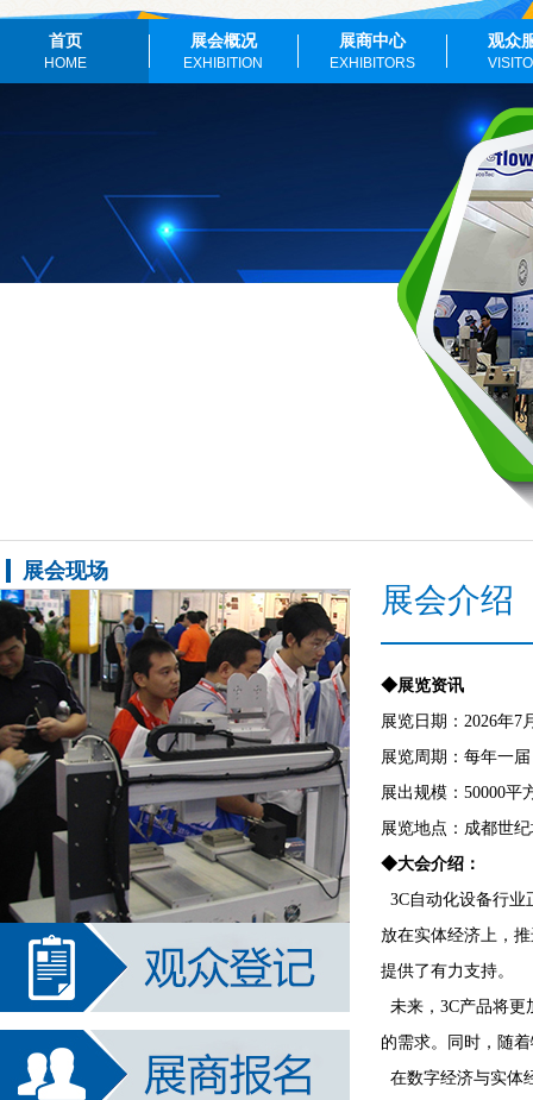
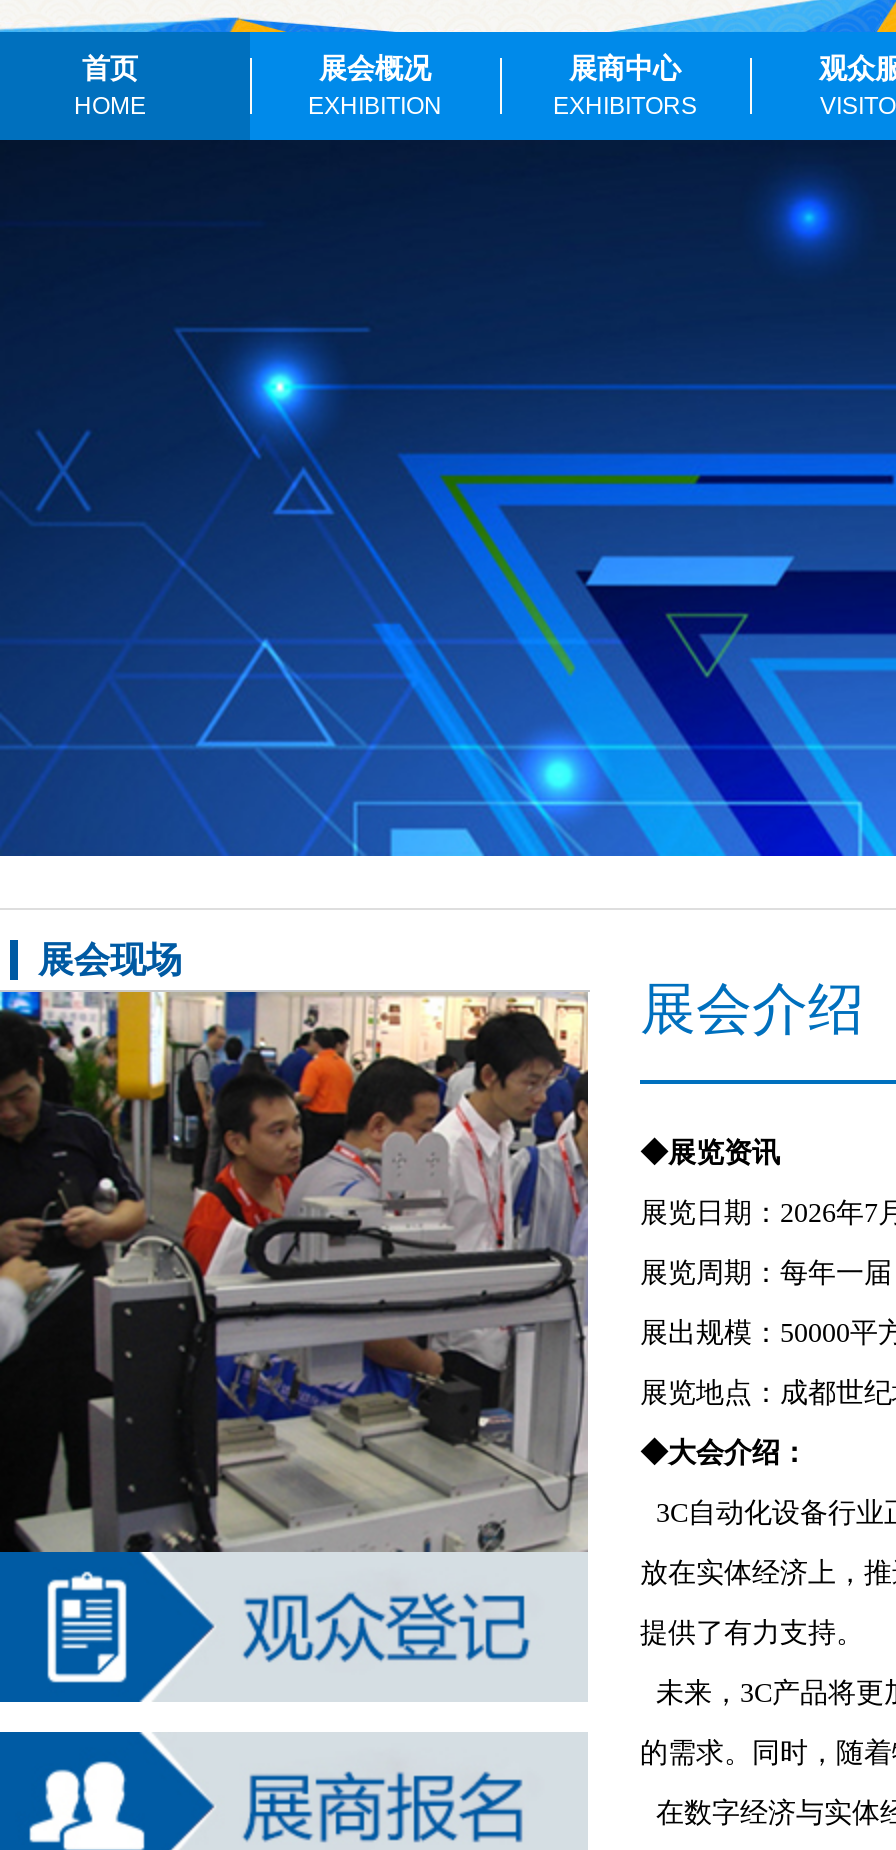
[4,107,529,509] [image] -> [6,182,890,858] [image]

